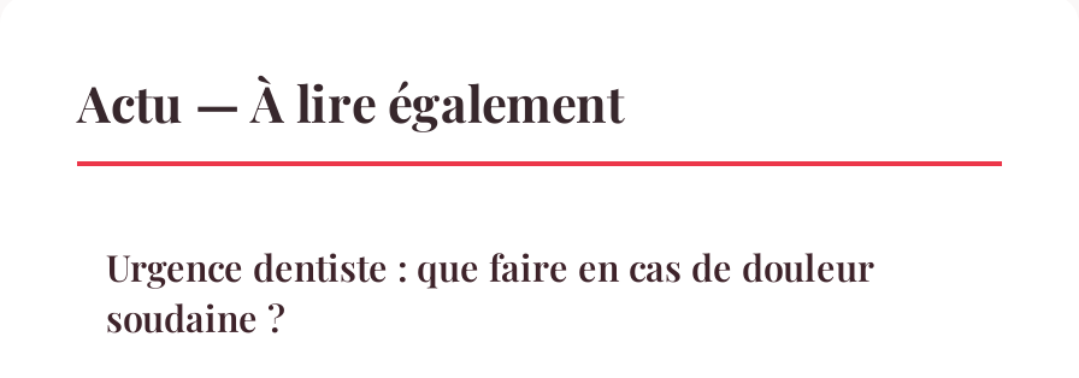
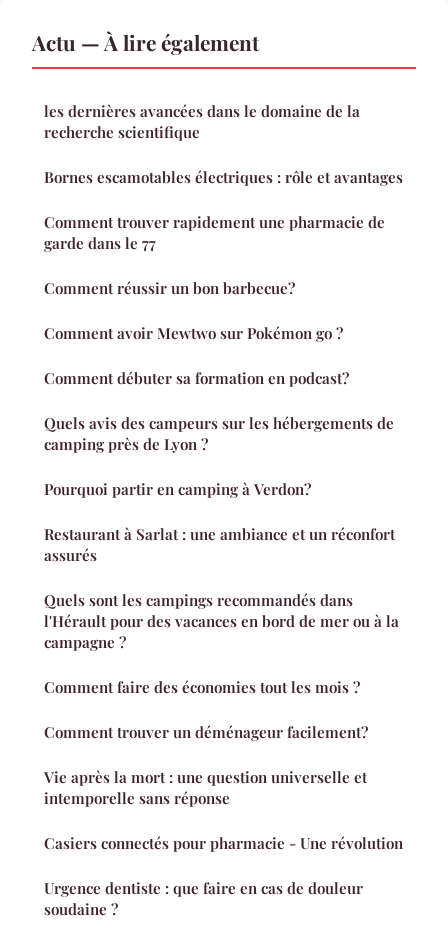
none -> [44,101,403,853] les dernières avancées dans le domaine de la | recherche scientifique | Bornes escamotables électriques : rôle et avantages | Comment trouver rapidement une pharmacie de | garde dans le 77 | Comment réussir un bon barbecue? | Comment avoir Mewtwo sur Pokémon go ? | Comment débuter sa formation en podcast? | Quels avis des campeurs sur les hébergements de | camping près de Lyon ? | Pourquoi partir en camping à Verdon? | Restaurant à Sarlat : une ambiance et un réconfort | assurés | Quels sont les campings recommandés dans | l'Hérault pour des vacances en bord de mer ou à la | campagne ? | Comment faire des économies tout les mois ? | Comment trouver un déménageur facilement? | Vie après la mort : une question universelle et | intemporelle sans réponse | Casiers connectés pour pharmacie - Une révolution

